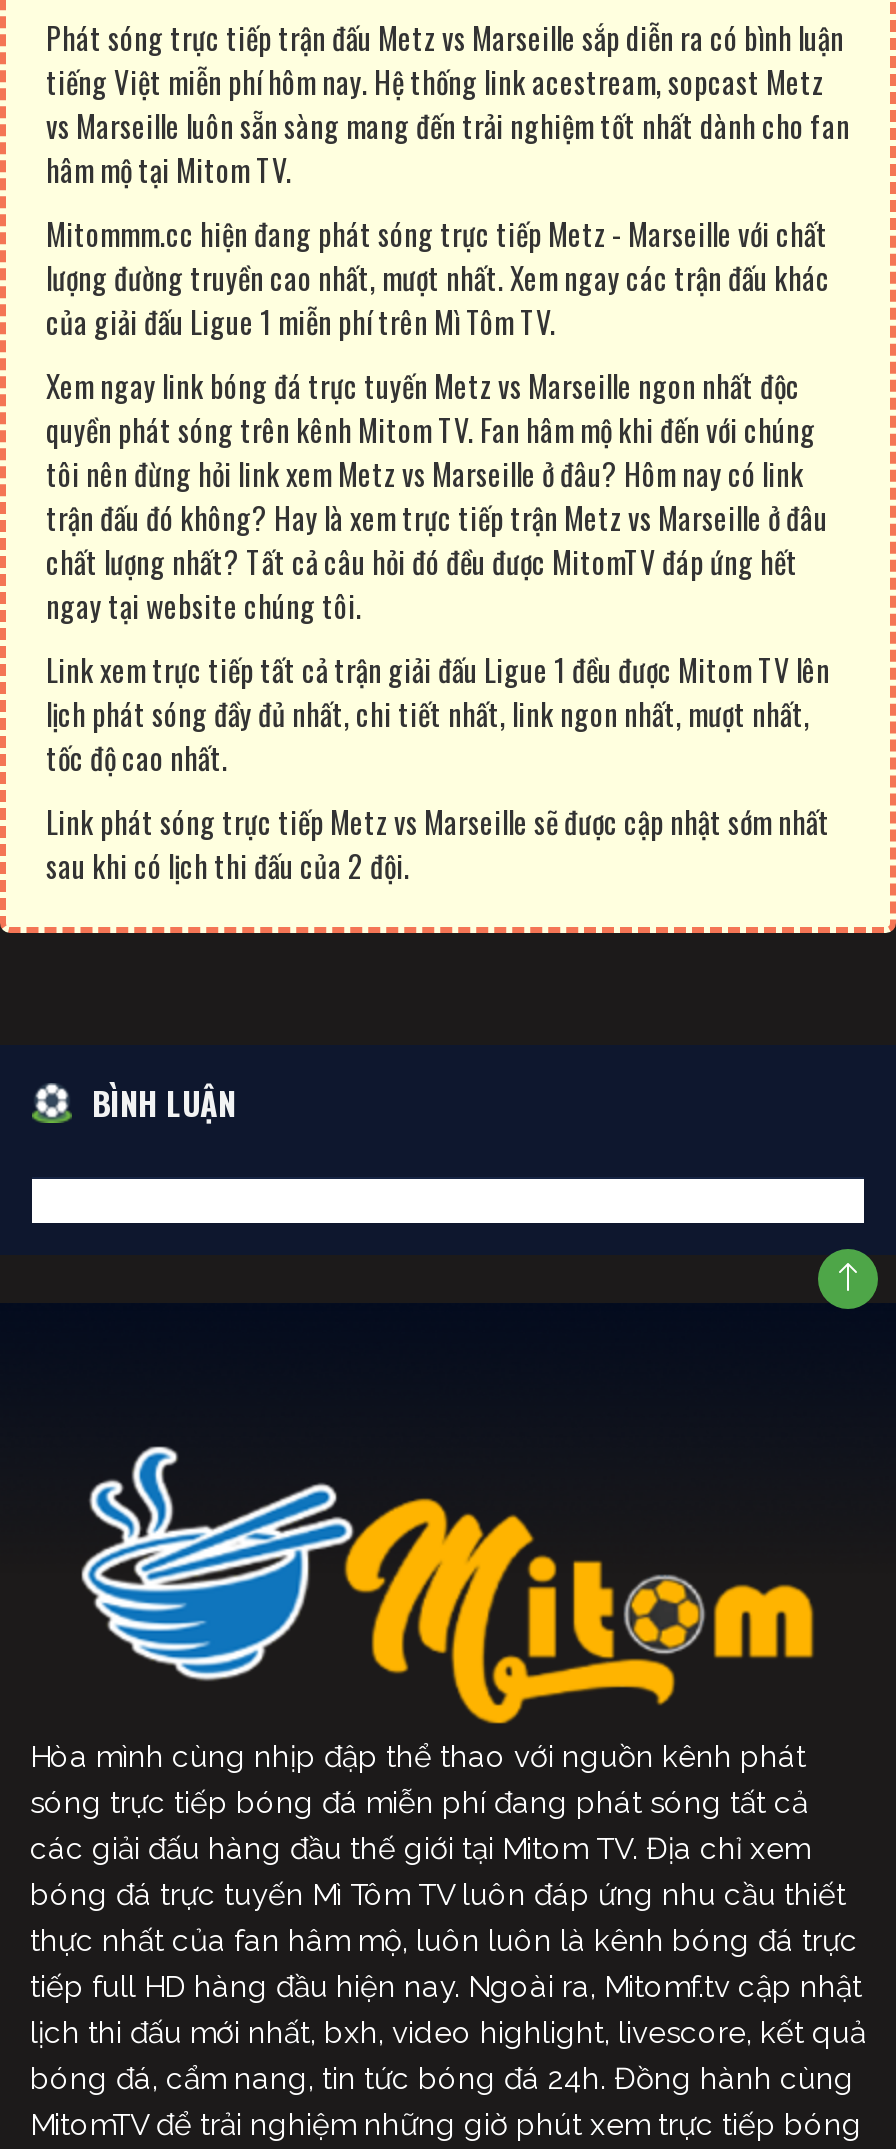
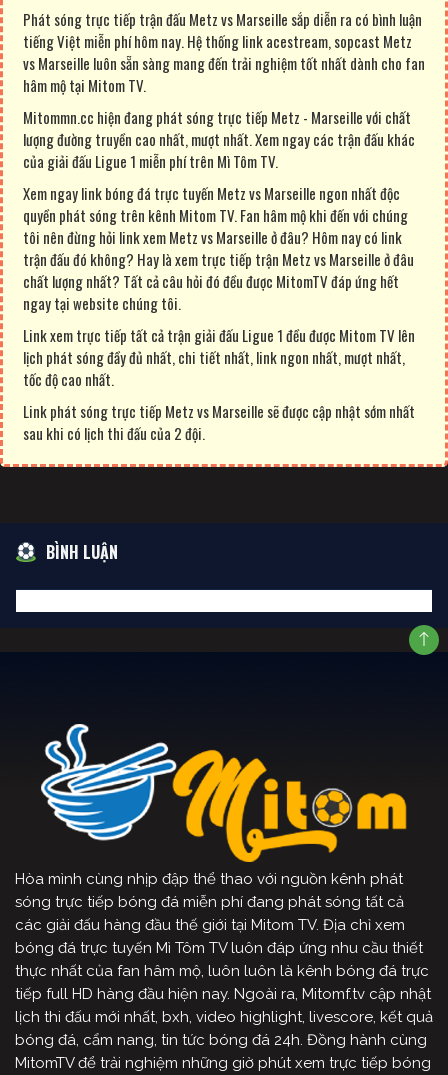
[46,210,828,254] Mitommm.cc hiện đang phát sóng trực tiếp Metz - Marseille với chất -> [23,106,411,128] Mitommn.cc hiện đang phát sóng trực tiếp Metz - Marseille với chất

